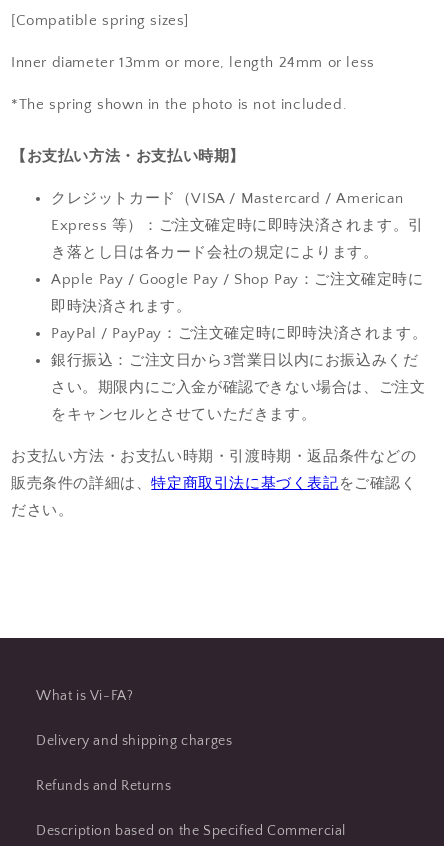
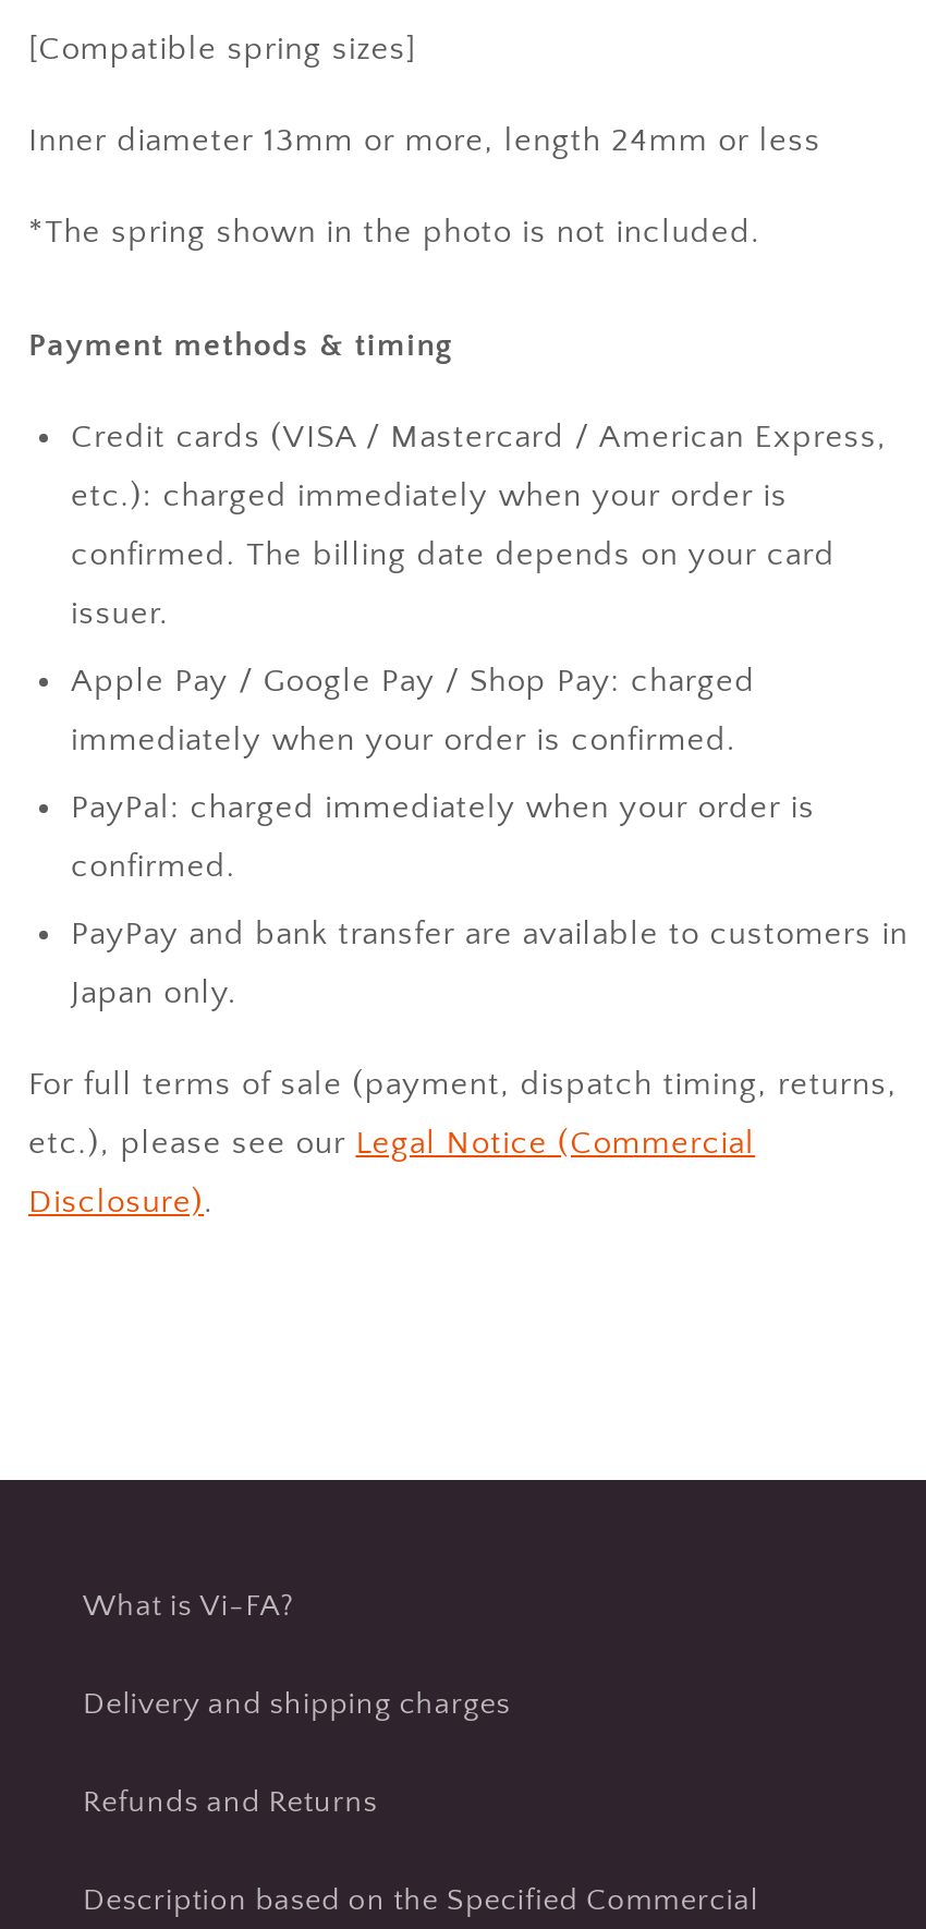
[11,148,427,519] 【お支払い方法・お支払い時期】 | クレジットカード（VISA / Mastercard / American | Express 等）：ご注文確定時に即時決済されます。引 | き落とし日は各カード会社の規定によります。 | Apple Pay / Google Pay / Shop Pay：ご注文確定時に | 即時決済されます。 | PayPal / PayPay：ご注文確定時に即時決済されます。 | 銀行振込：ご注文日から3営業日以内にお振込みくだ | さい。期限内にご入金が確認できない場合は、ご注文 | をキャンセルとさせていただきます。 | お支払い方法・お支払い時期・引渡時期・返品条件などの | 販売条件の詳細は、特定商取引法に基づく表記をご確認く | ださい。 -> [28,328,908,1221] Payment methods & timing | Credit cards (VISA / Mastercard / American Express, | etc.): charged immediately when your order is | confirmed. The billing date depends on your card | issuer. | Apple Pay / Google Pay / Shop Pay: charged | immediately when your order is confirmed. | PayPal: charged immediately when your order is | confirmed. | PayPay and bank transfer are available to customers in | Japan only. | For full terms of sale (payment, dispatch timing, returns, | etc.), please see our Legal Notice (Commercial | Disclosure).

